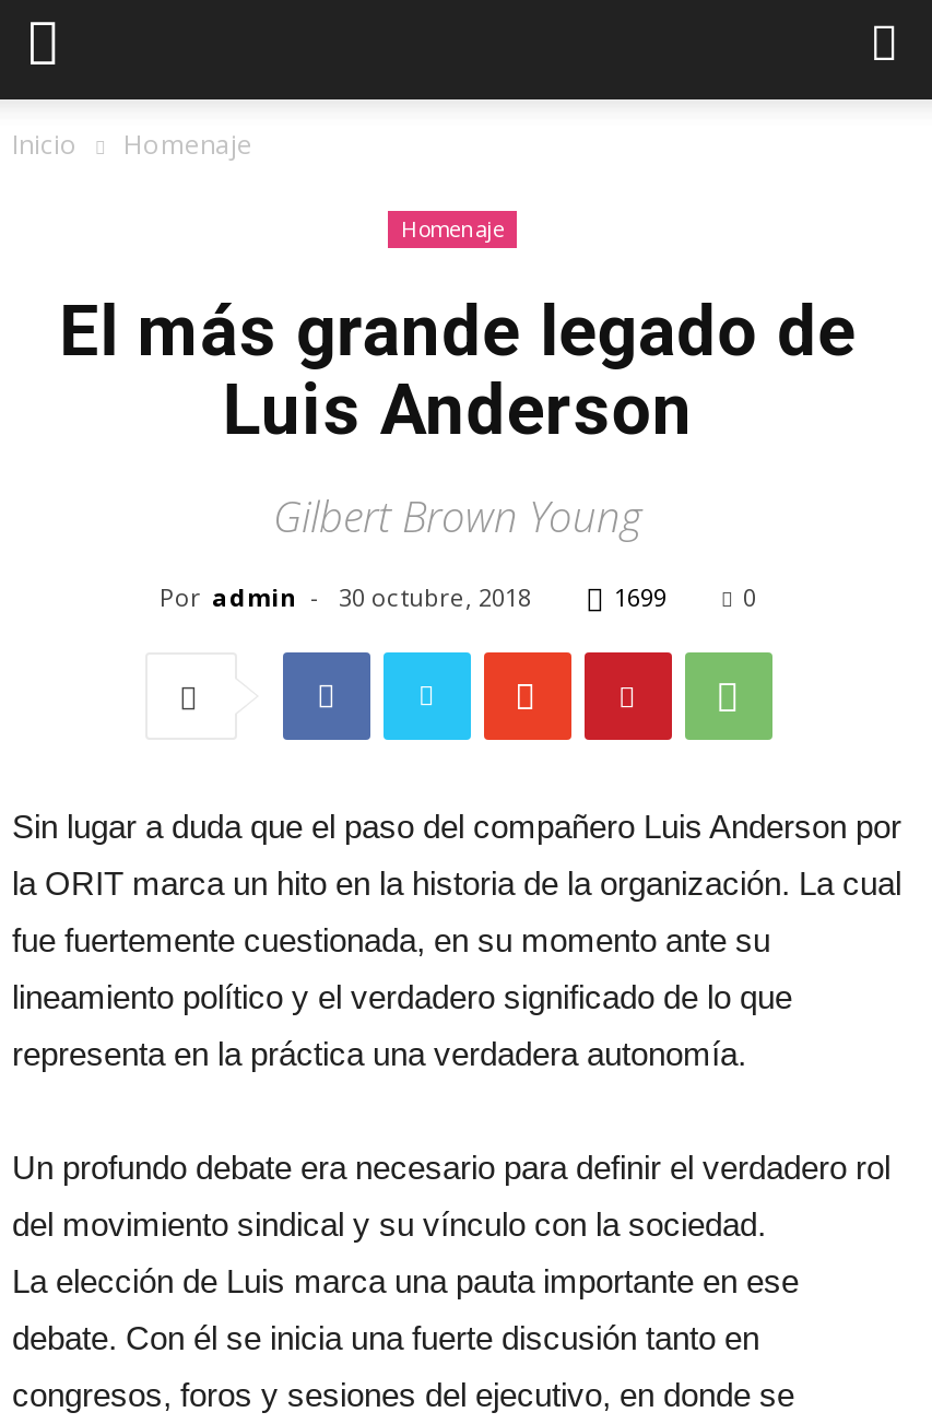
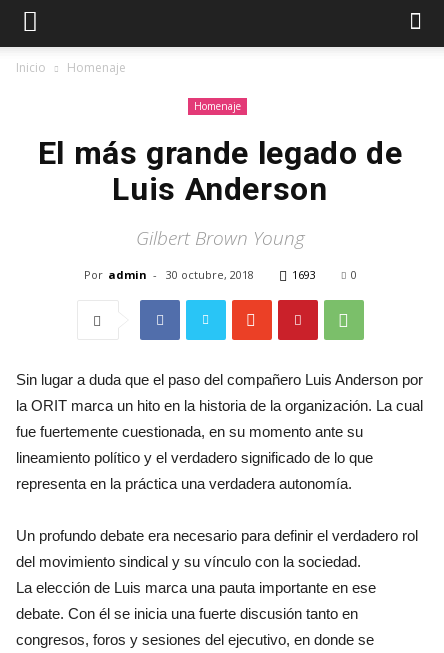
[614,580,666,613] 1699 -> [291,267,315,282] 1693

